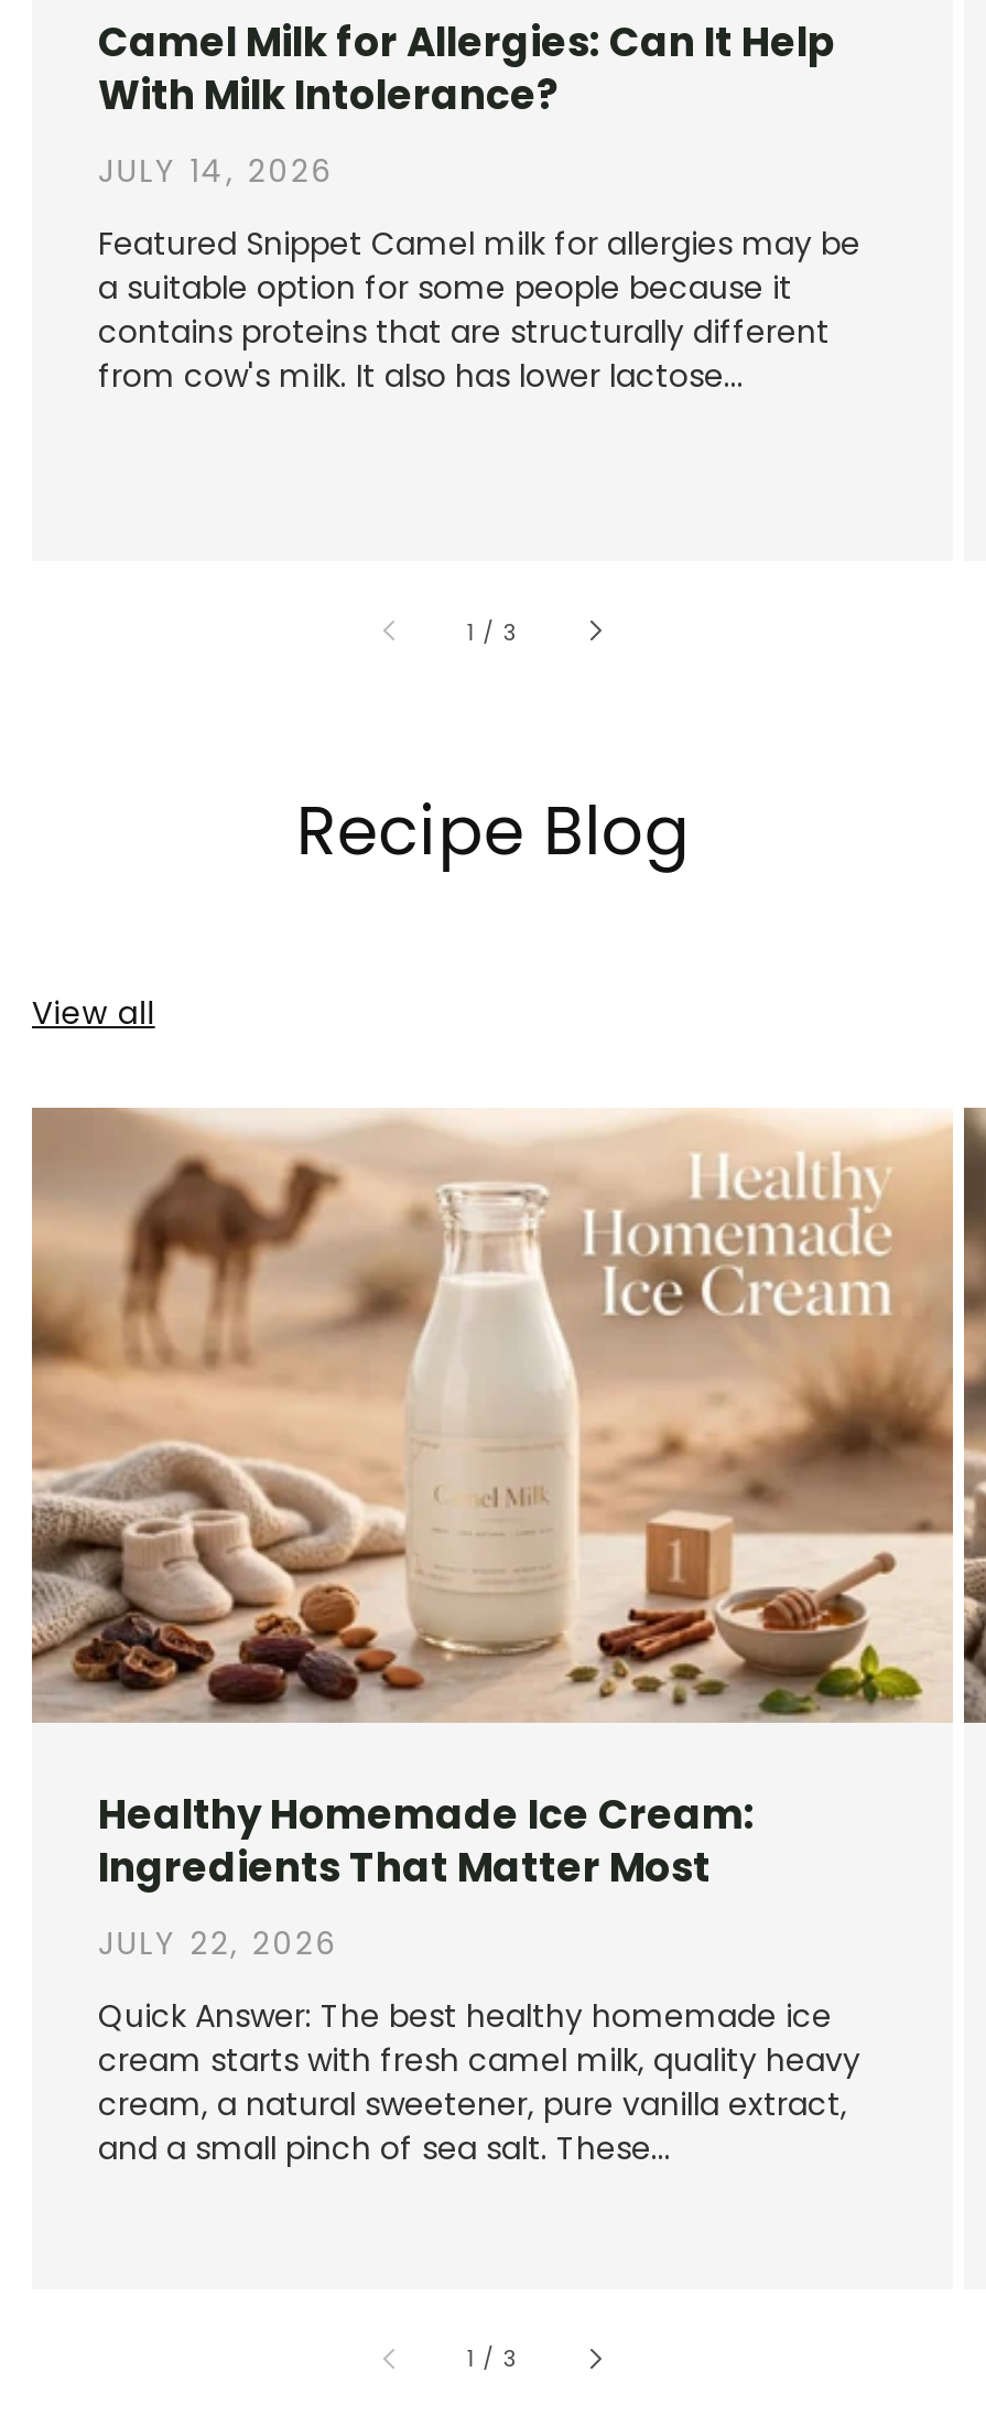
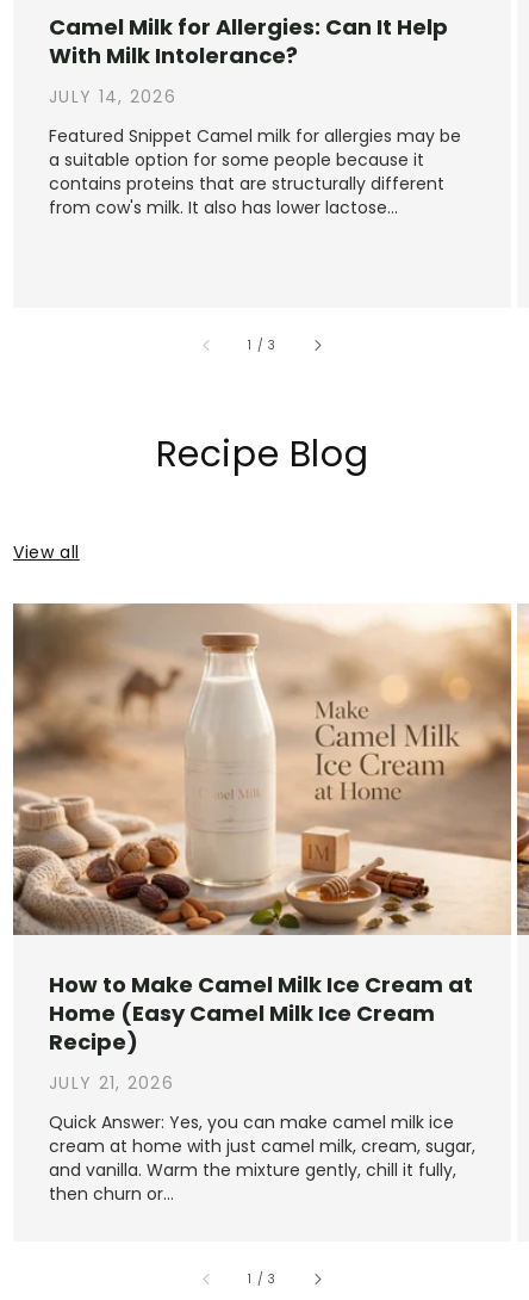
[30,1107,979,1893] [image] | Healthy Homemade Ice Cream: | Ingredients That Matter Most -> [12,603,525,1057] [image] | How to Make Camel Milk Ice Cream at | Home (Easy Camel Milk Ice Cream | Recipe)
[98,1920,338,1964] JULY 22, 2026 -> [49,1071,174,1095] JULY 21, 2026
[98,1993,860,2169] Quick Answer: The best healthy homemade ice | cream starts with fresh camel milk, quality heavy | cream, a natural sweetener, pure vanilla extract, | and a small pinch of sea salt. These... -> [49,1110,475,1206] Quick Answer: Yes, you can make camel milk ice | cream at home with just camel milk, cream, sugar, | and vanilla. Warm the mixture gently, chill it fully, | then churn or...

